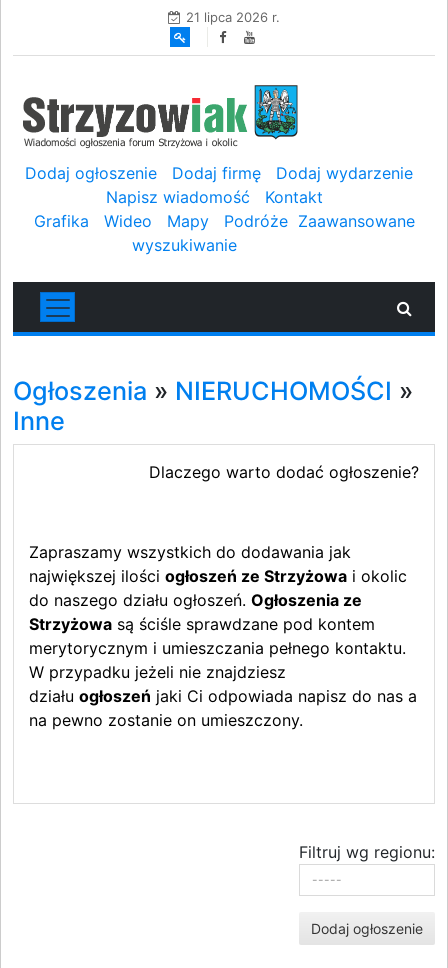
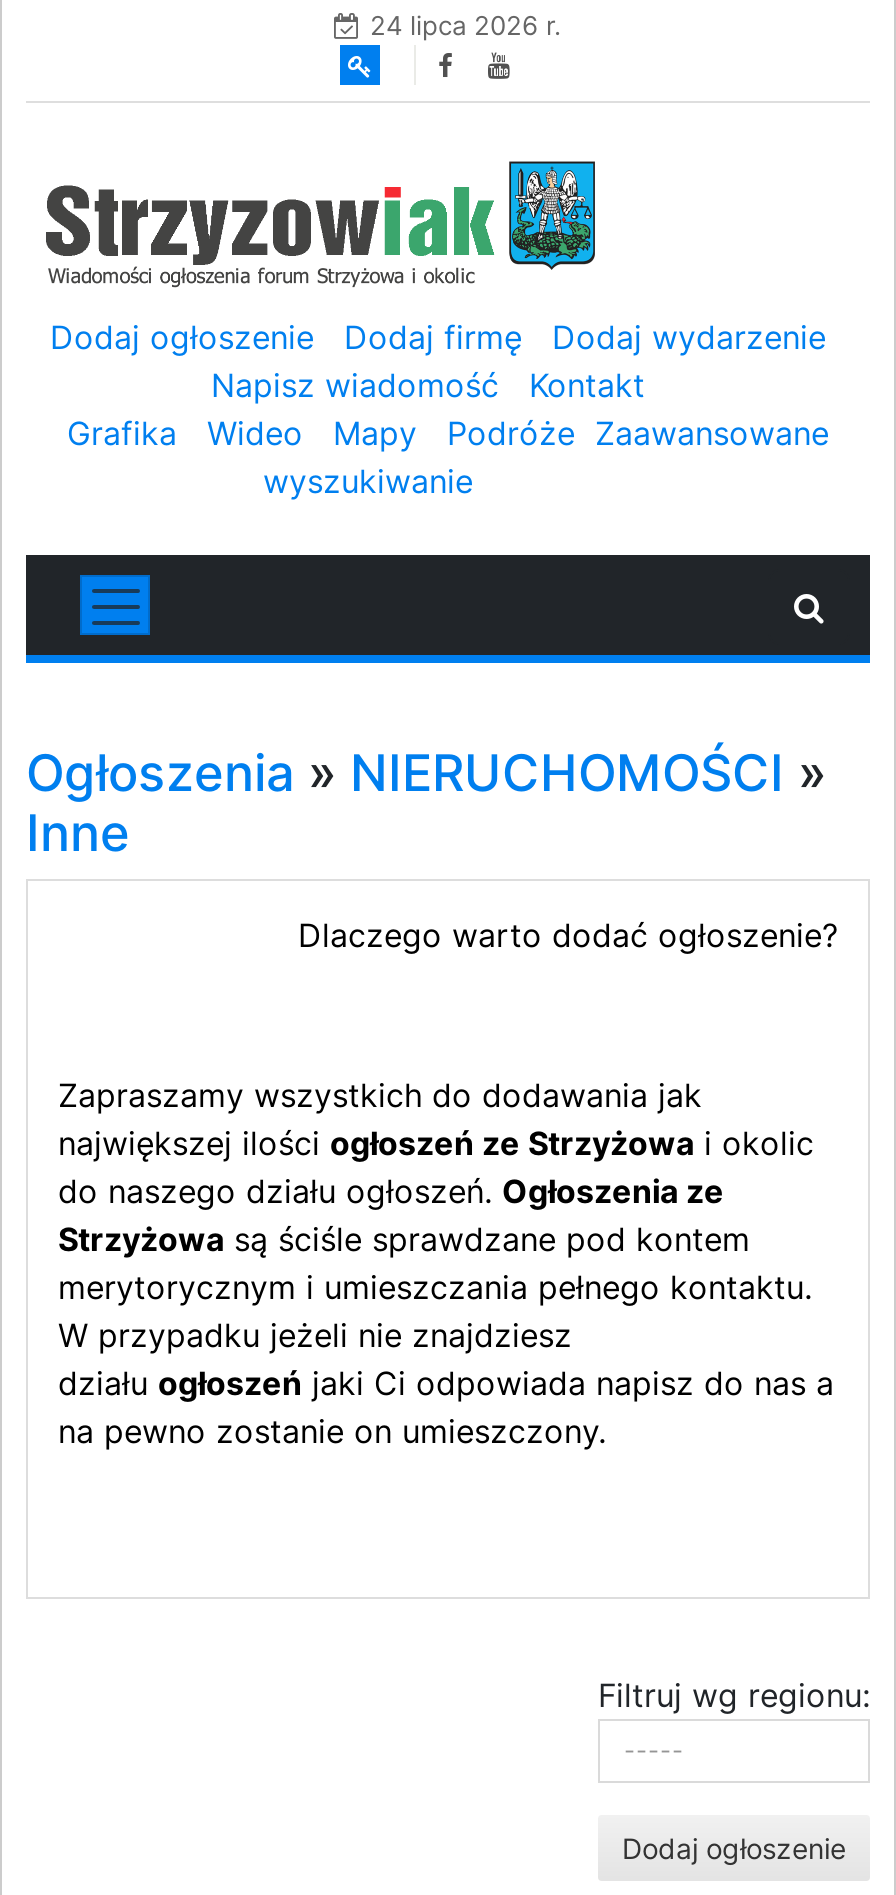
[186,9,280,25] 21 lipca 2026 r. -> [370,9,562,41] 24 lipca 2026 r.

